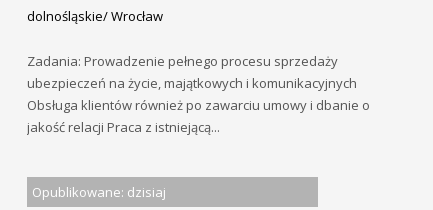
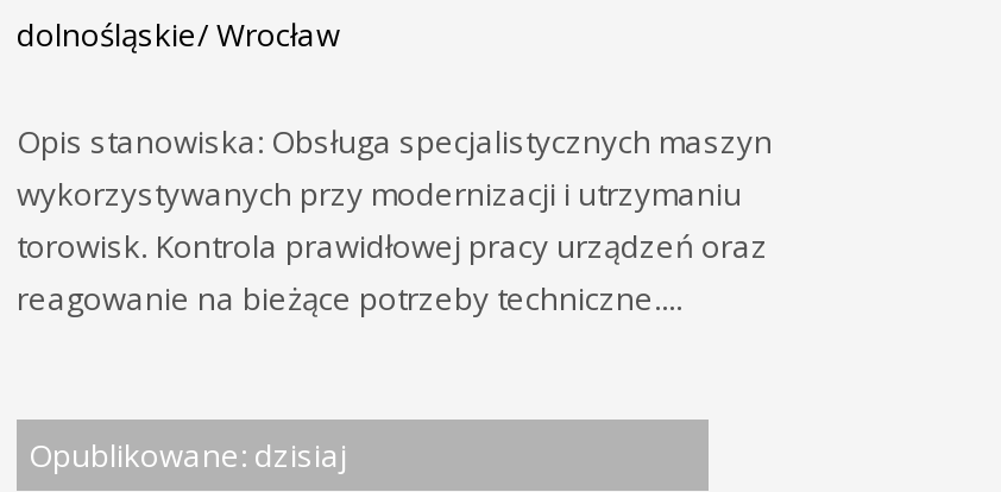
[27,52,370,136] Zadania: Prowadzenie pełnego procesu sprzedaży | ubezpieczeń na życie, majątkowych i komunikacyjnych | Obsługa klientów również po zawarciu umowy i dbanie o | jakość relacji Praca z istniejącą... -> [17,121,773,321] Opis stanowiska: Obsługa specjalistycznych maszyn | wykorzystywanych przy modernizacji i utrzymaniu | torowisk. Kontrola prawidłowej pracy urządzeń oraz | reagowanie na bieżące potrzeby techniczne....

